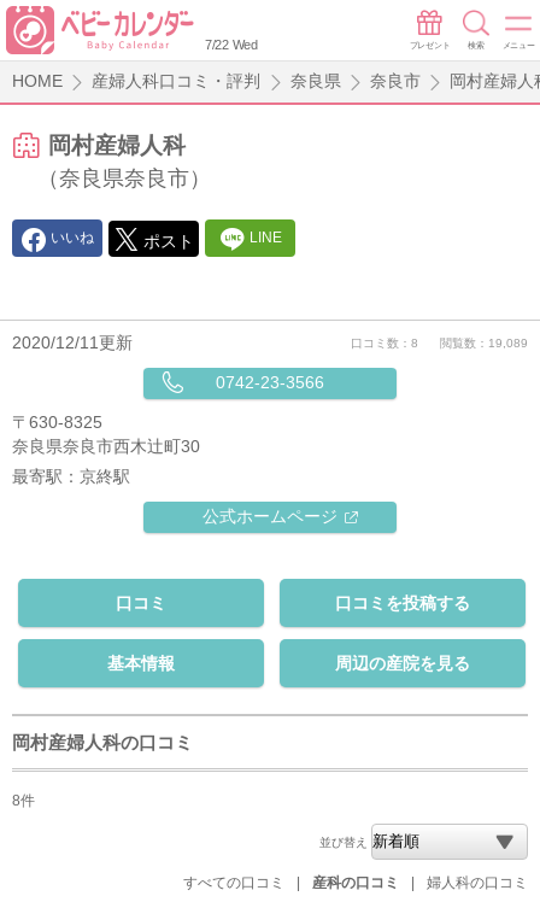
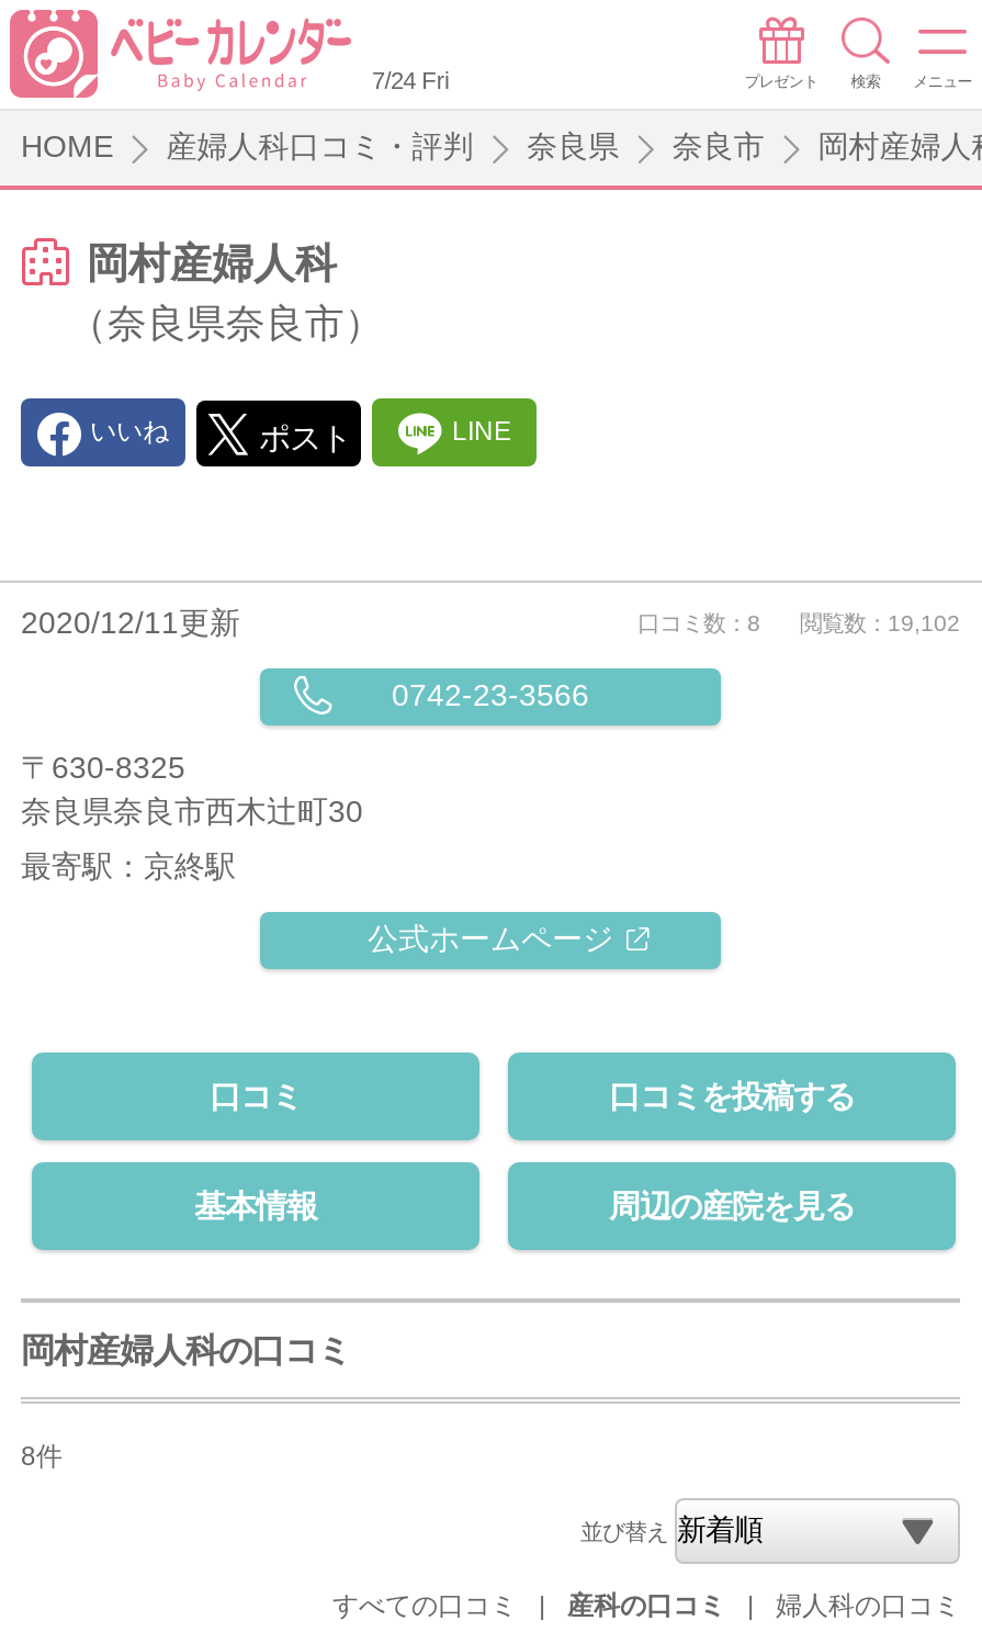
[205,37,258,52] 7/22 Wed -> [372,67,448,93] 7/24 Fri
[351,336,528,349] 口コミ数：8 閲覧数：19,089 -> [637,611,960,635] 口コミ数：8 閲覧数：19,102

